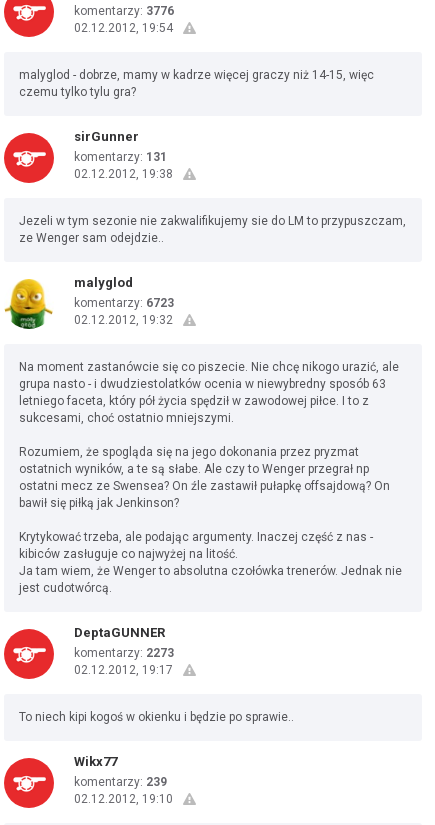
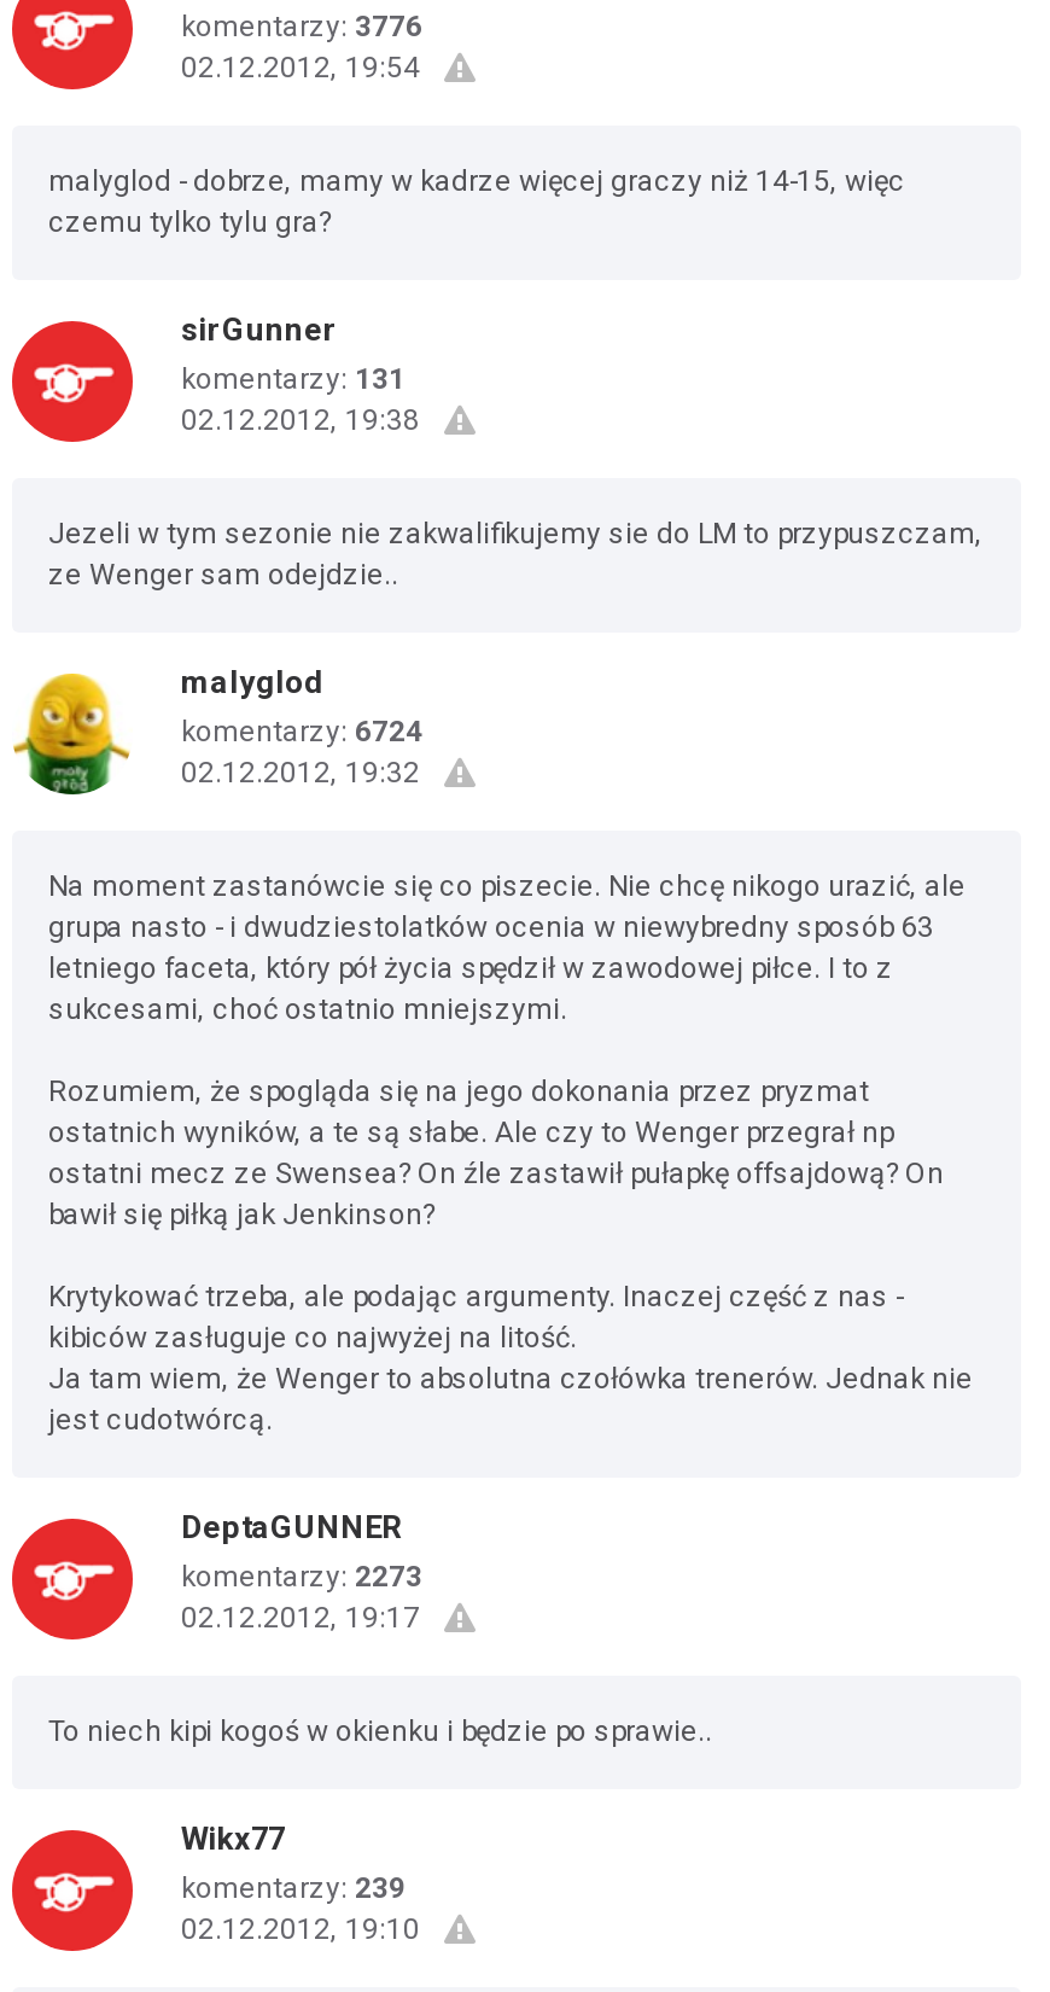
[74,296,174,310] komentarzy: 6723 -> [181,715,422,749] komentarzy: 6724

